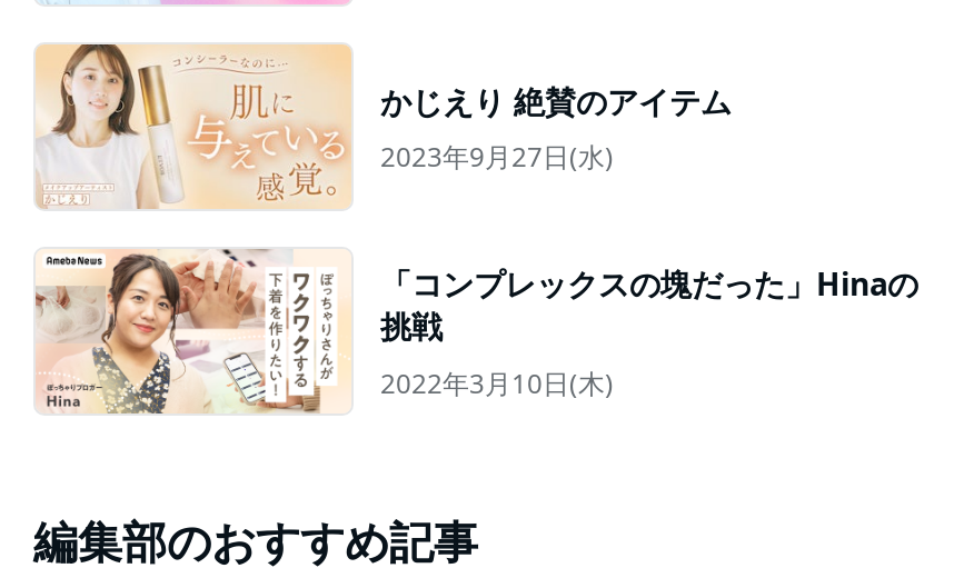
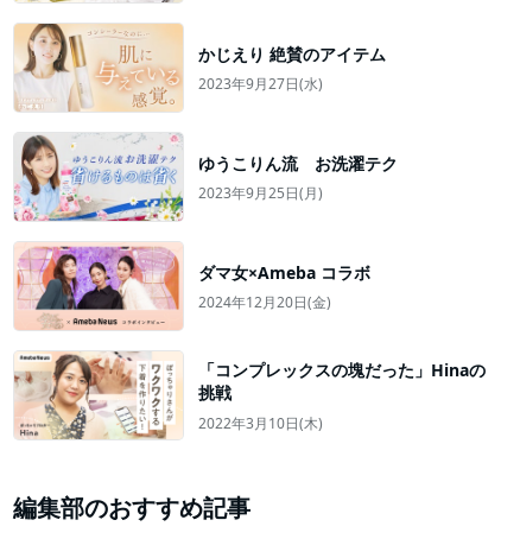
none -> [14,133,398,222] [image] | ゆうこりん流 お洗濯テク | 2023年9月25日(月)
none -> [15,242,370,330] [image] | ダマ女×Ameba コラボ | 2024年12月20日(金)

